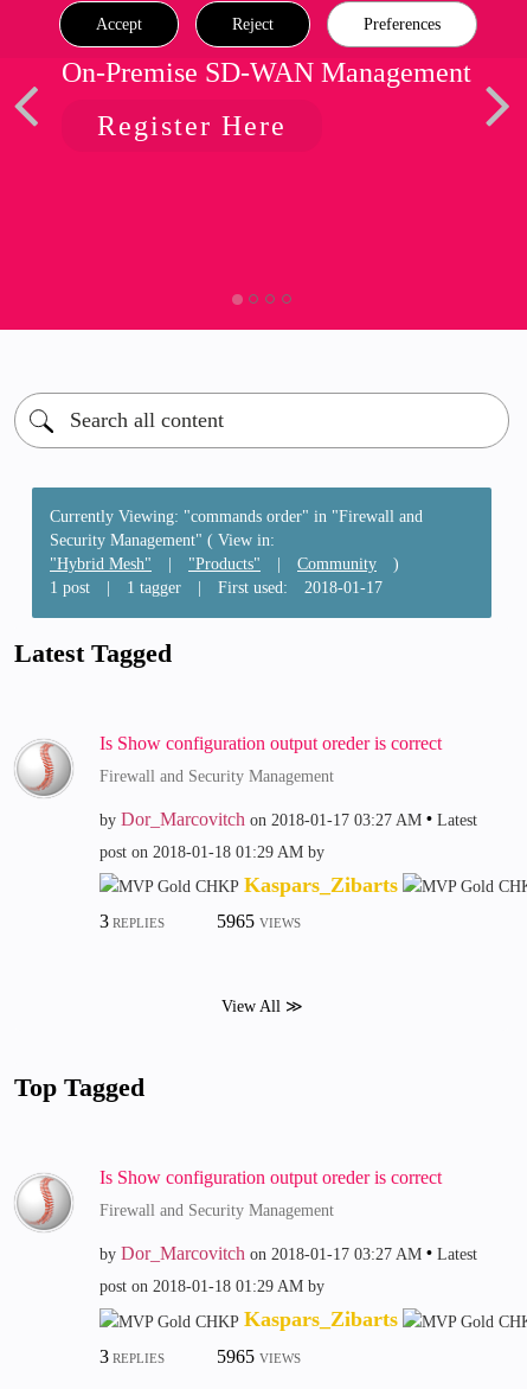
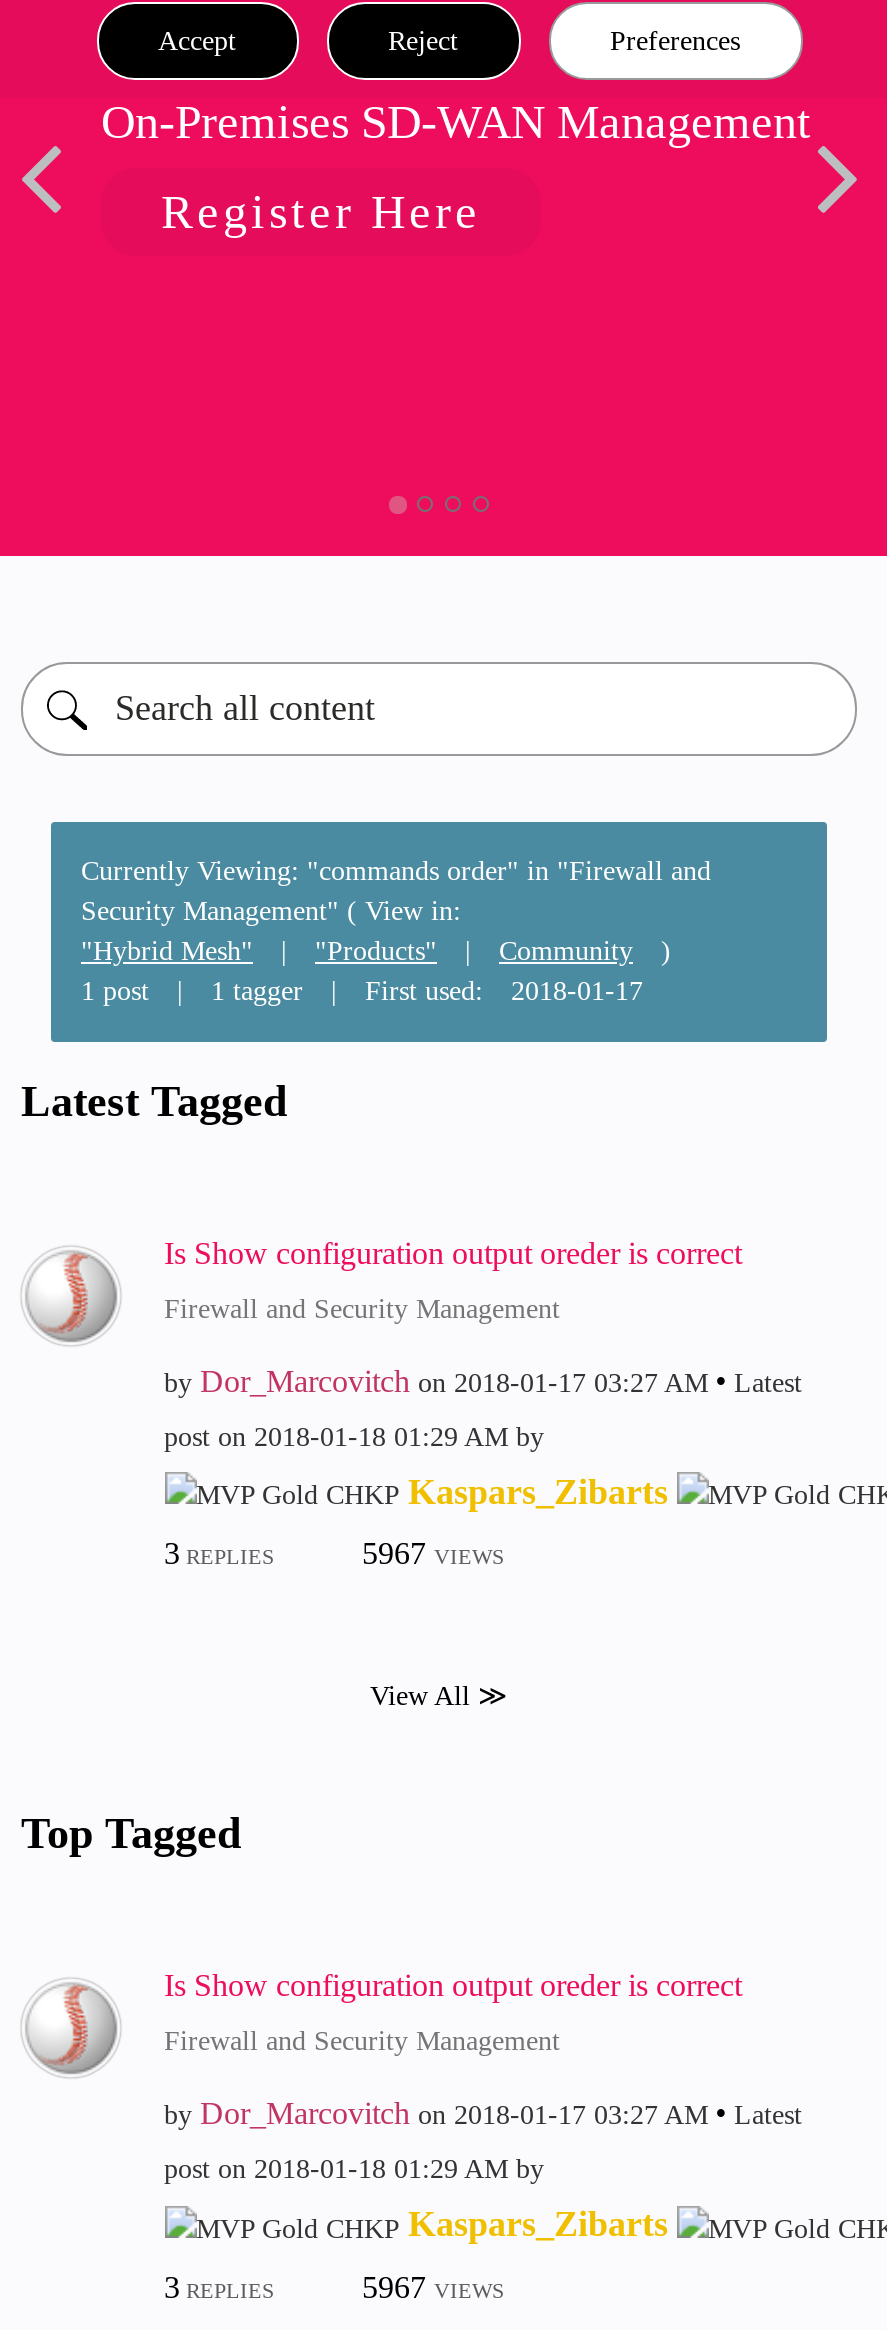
[62,57,471,88] On-Premise SD-WAN Management -> [101,96,811,148] On-Premises SD-WAN Management
[216,911,300,931] 5965 VIEWS -> [362,1536,504,1570] 5967 VIEWS
[216,1346,300,1366] 5965 VIEWS -> [362,2269,504,2303] 5967 VIEWS

